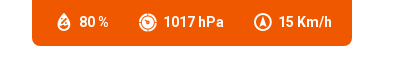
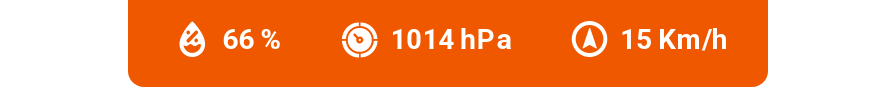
[79,14,109,30] 80 % -> [223,23,283,55] 66 %
[163,14,224,30] 1017 hPa -> [390,23,512,55] 1014 hPa

